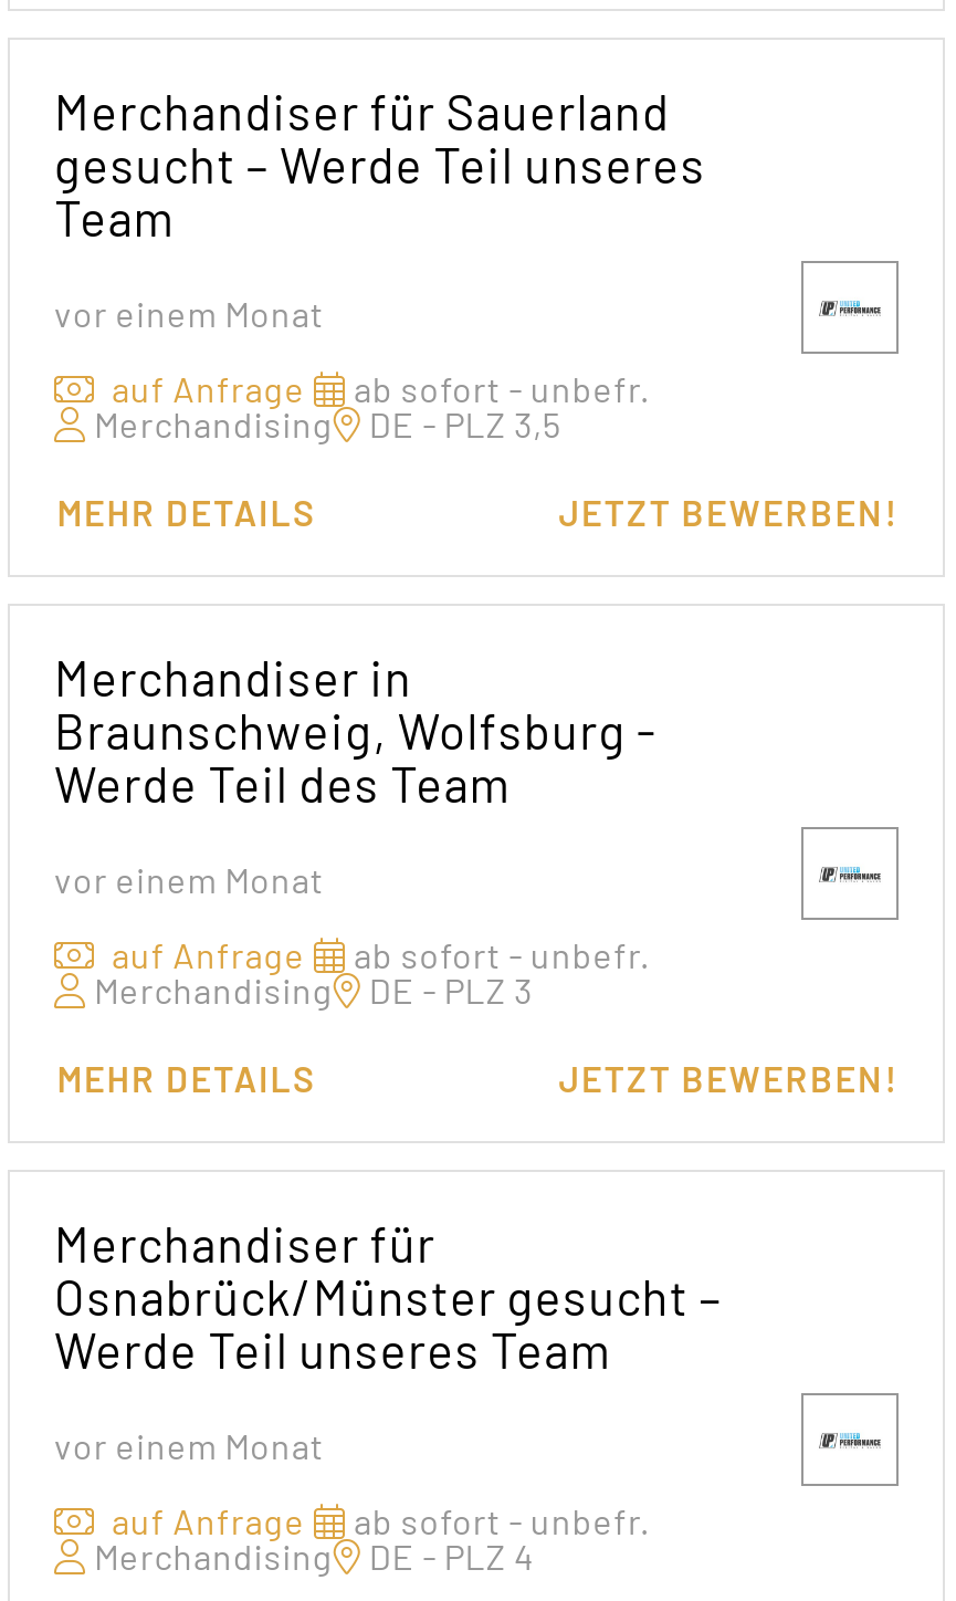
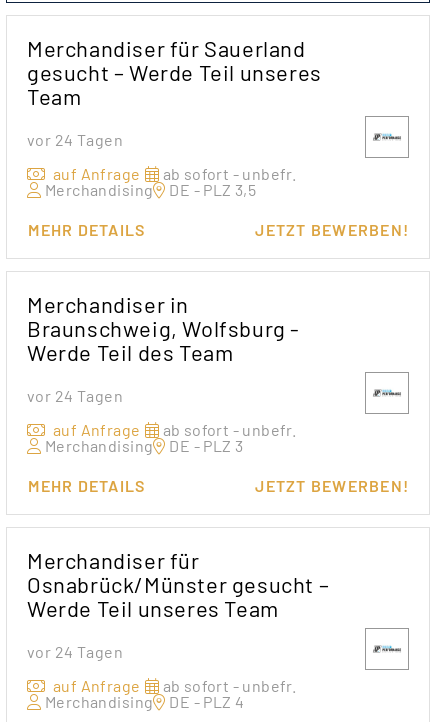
[54,291,324,333] vor einem Monat -> [27,129,123,148] vor 24 Tagen
[54,857,324,899] vor einem Monat -> [27,385,123,404] vor 24 Tagen
[54,1423,324,1465] vor einem Monat -> [27,641,123,660] vor 24 Tagen

